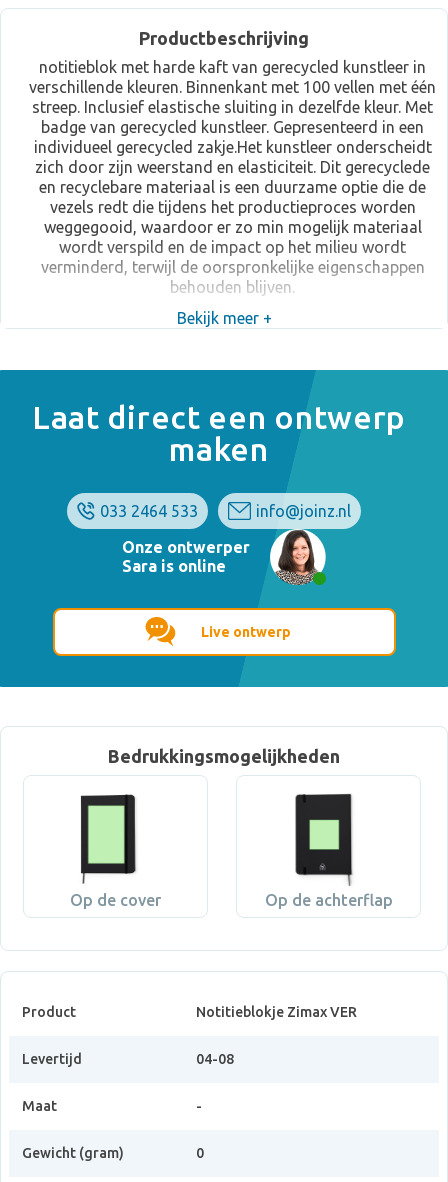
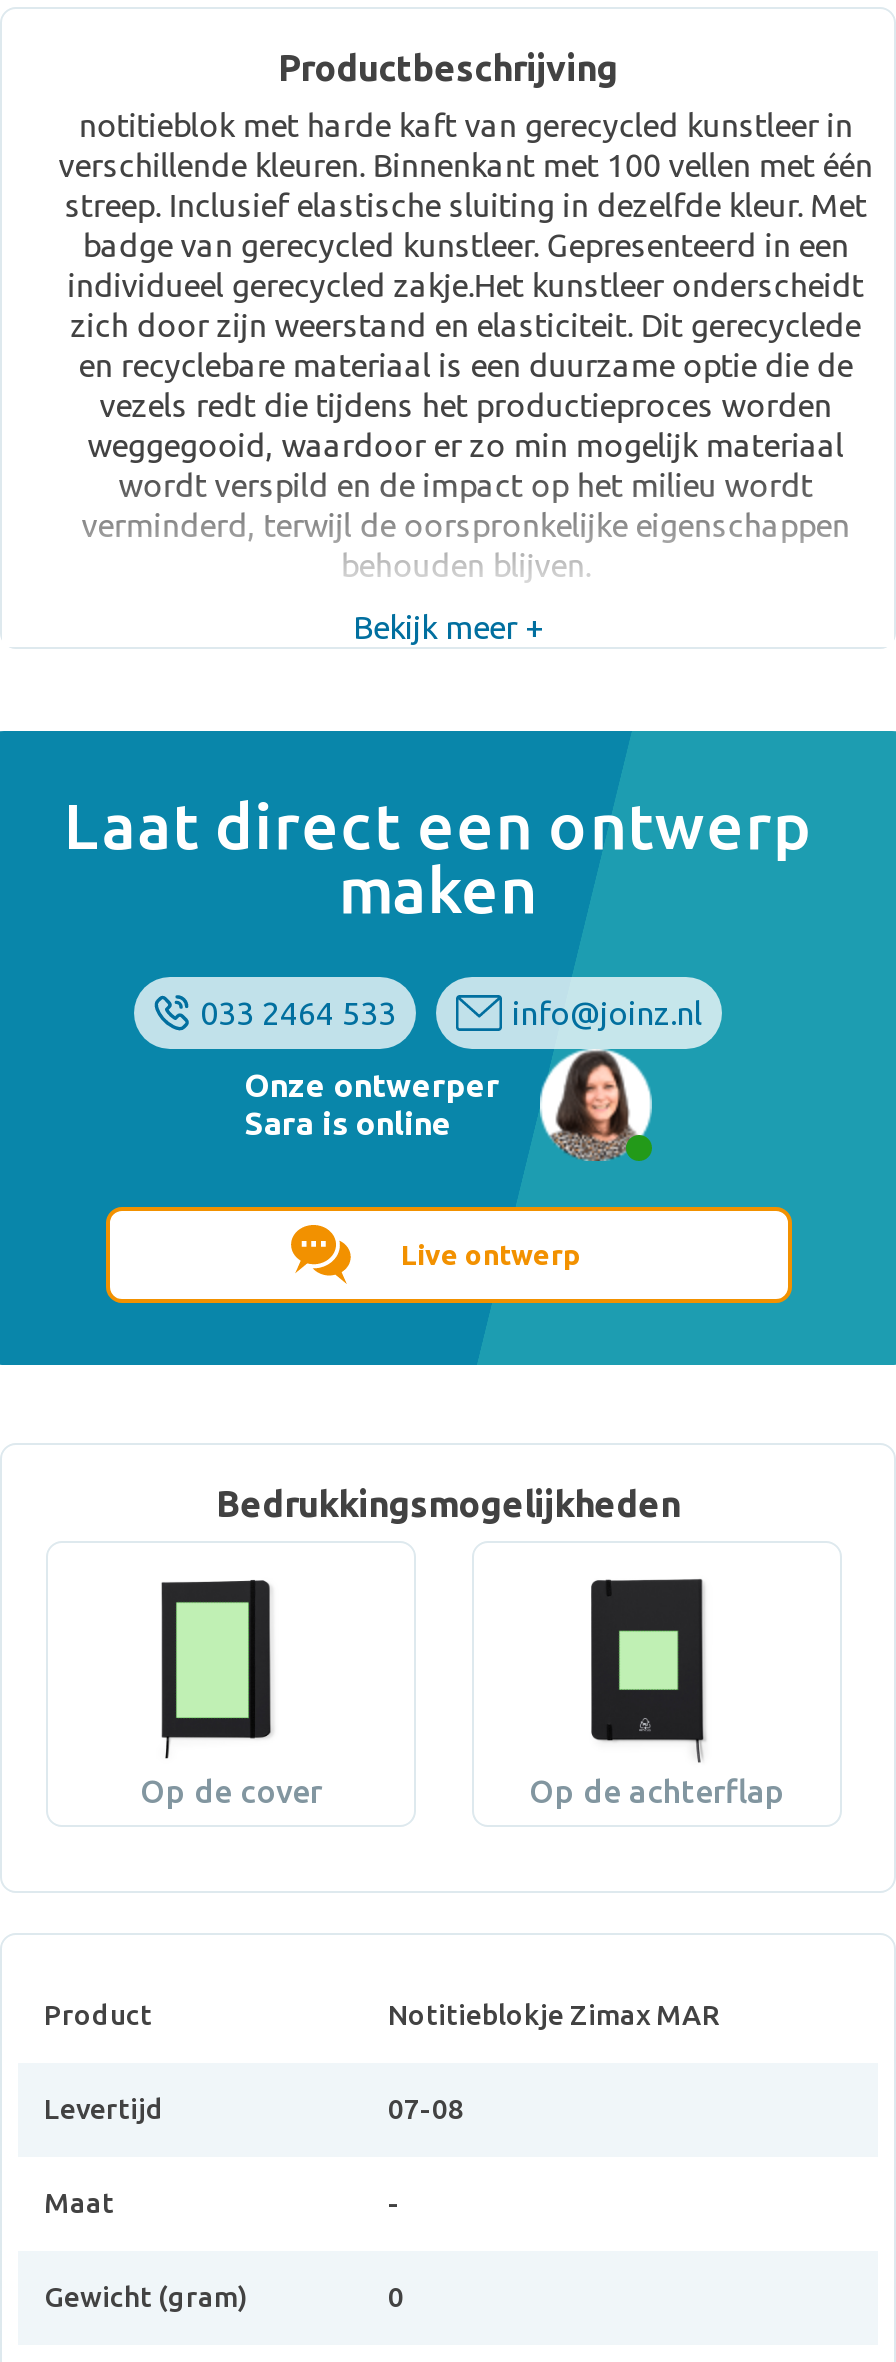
[196,1004,357,1020] Notitieblokje Zimax VER -> [388,2000,720,2032] Notitieblokje Zimax MAR
[196,1051,234,1067] 04-08 -> [388,2094,464,2126] 07-08

